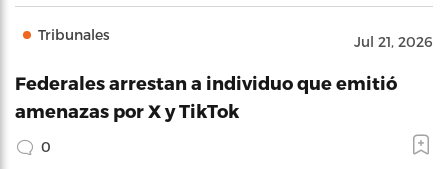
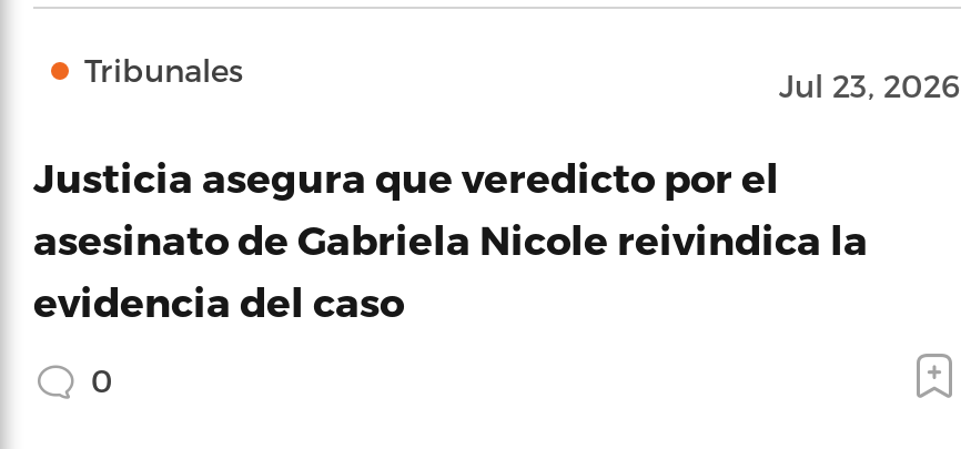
[354,33,433,50] Jul 21, 2026 -> [779,67,961,104] Jul 23, 2026
[15,72,397,121] Federales arrestan a individuo que emitió | amenazas por X y TikTok -> [33,153,868,324] Justicia asegura que veredicto por el | asesinato de Gabriela Nicole reivindica la | evidencia del caso

